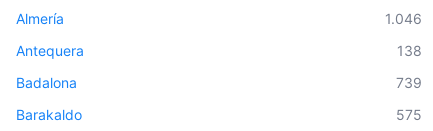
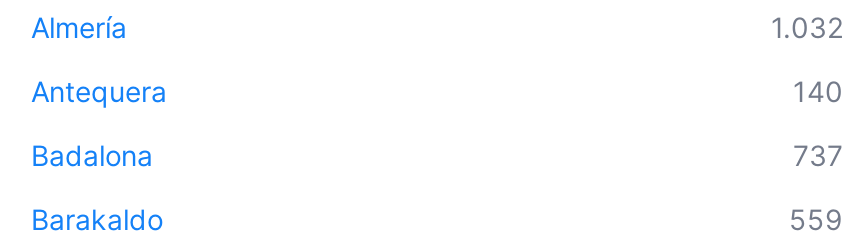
[385,10,422,27] 1.046 -> [771,9,843,43] 1.032
[397,42,422,59] 138 -> [793,73,843,107] 140
[396,74,422,91] 739 -> [793,137,843,171] 737
[396,106,422,123] 575 -> [789,201,843,235] 559

